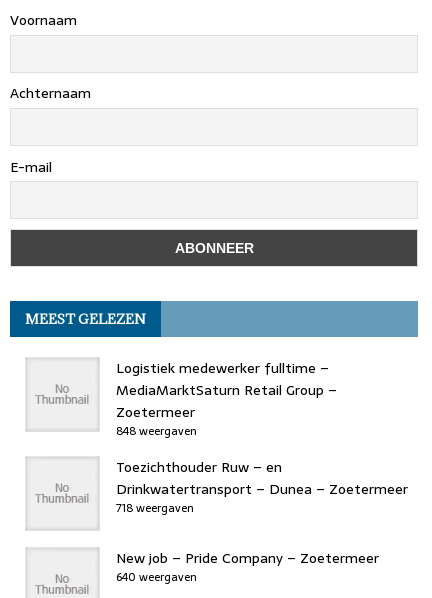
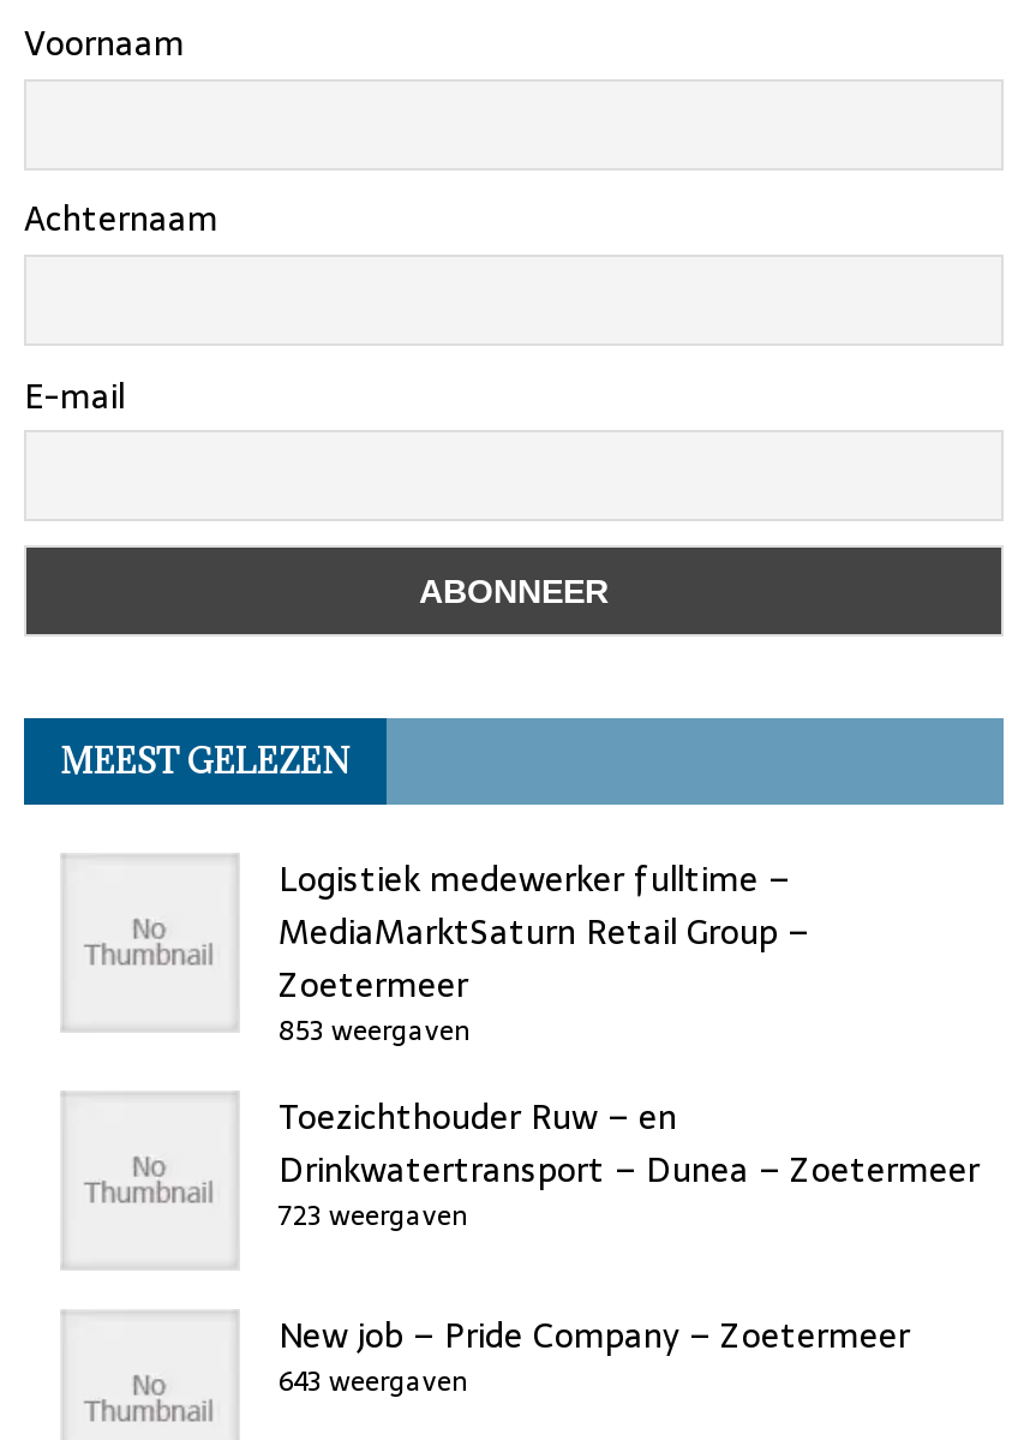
[116,422,197,440] 848 weergaven -> [279,1009,471,1052] 853 weergaven
[116,499,194,517] 718 weergaven -> [279,1194,468,1237] 723 weergaven
[116,568,197,586] 640 weergaven -> [279,1360,468,1403] 643 weergaven

